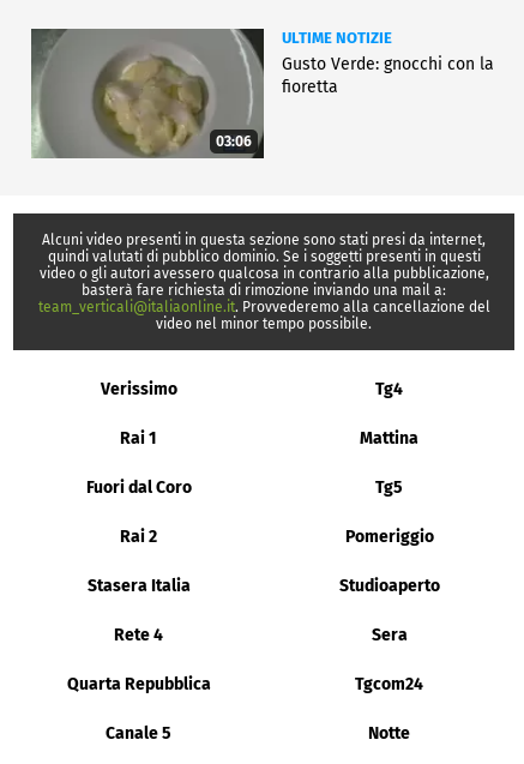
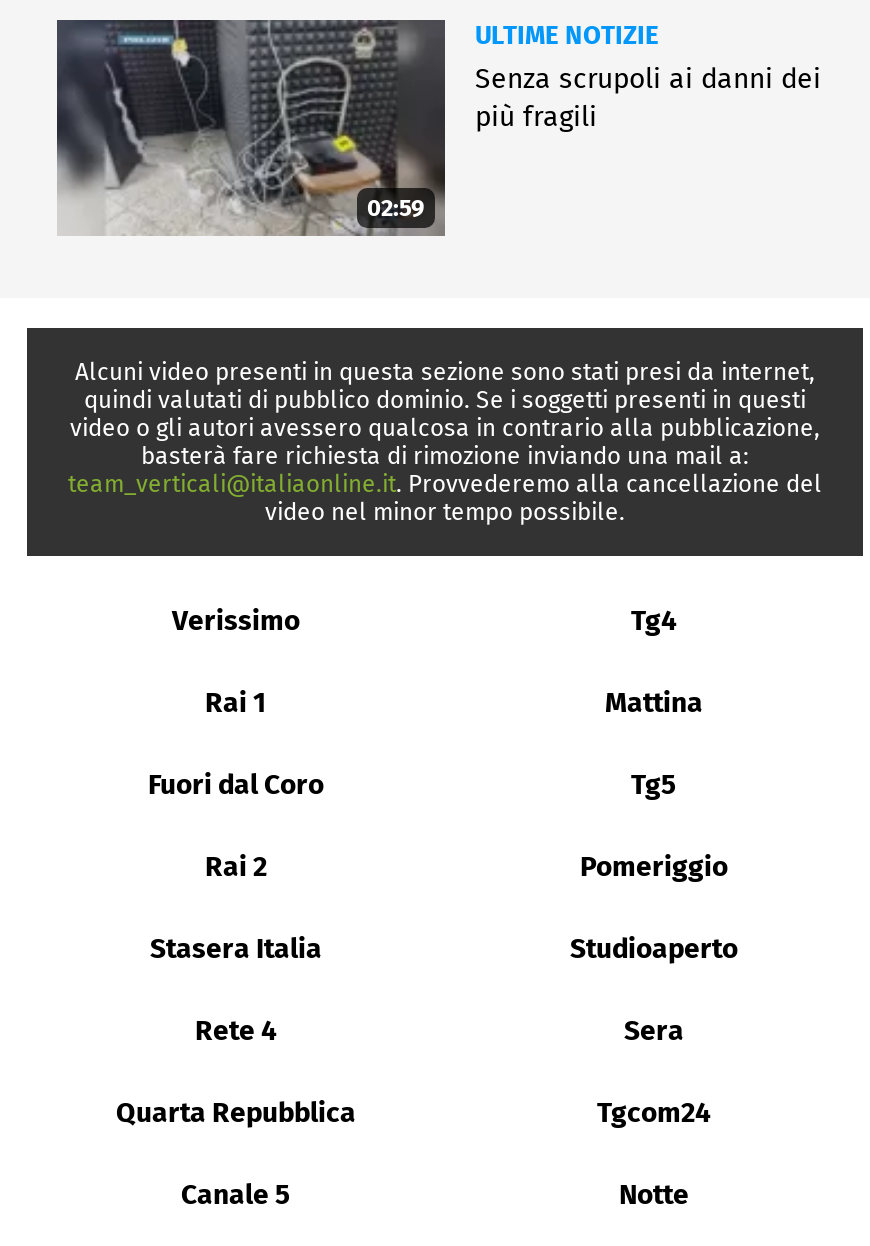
[30,28,265,158] [image] | 03:06 -> [57,18,447,236] [image] | 02:59
[282,54,494,97] Gusto Verde: gnocchi con la | fioretta -> [475,61,821,133] Senza scrupoli ai danni dei | più fragili

